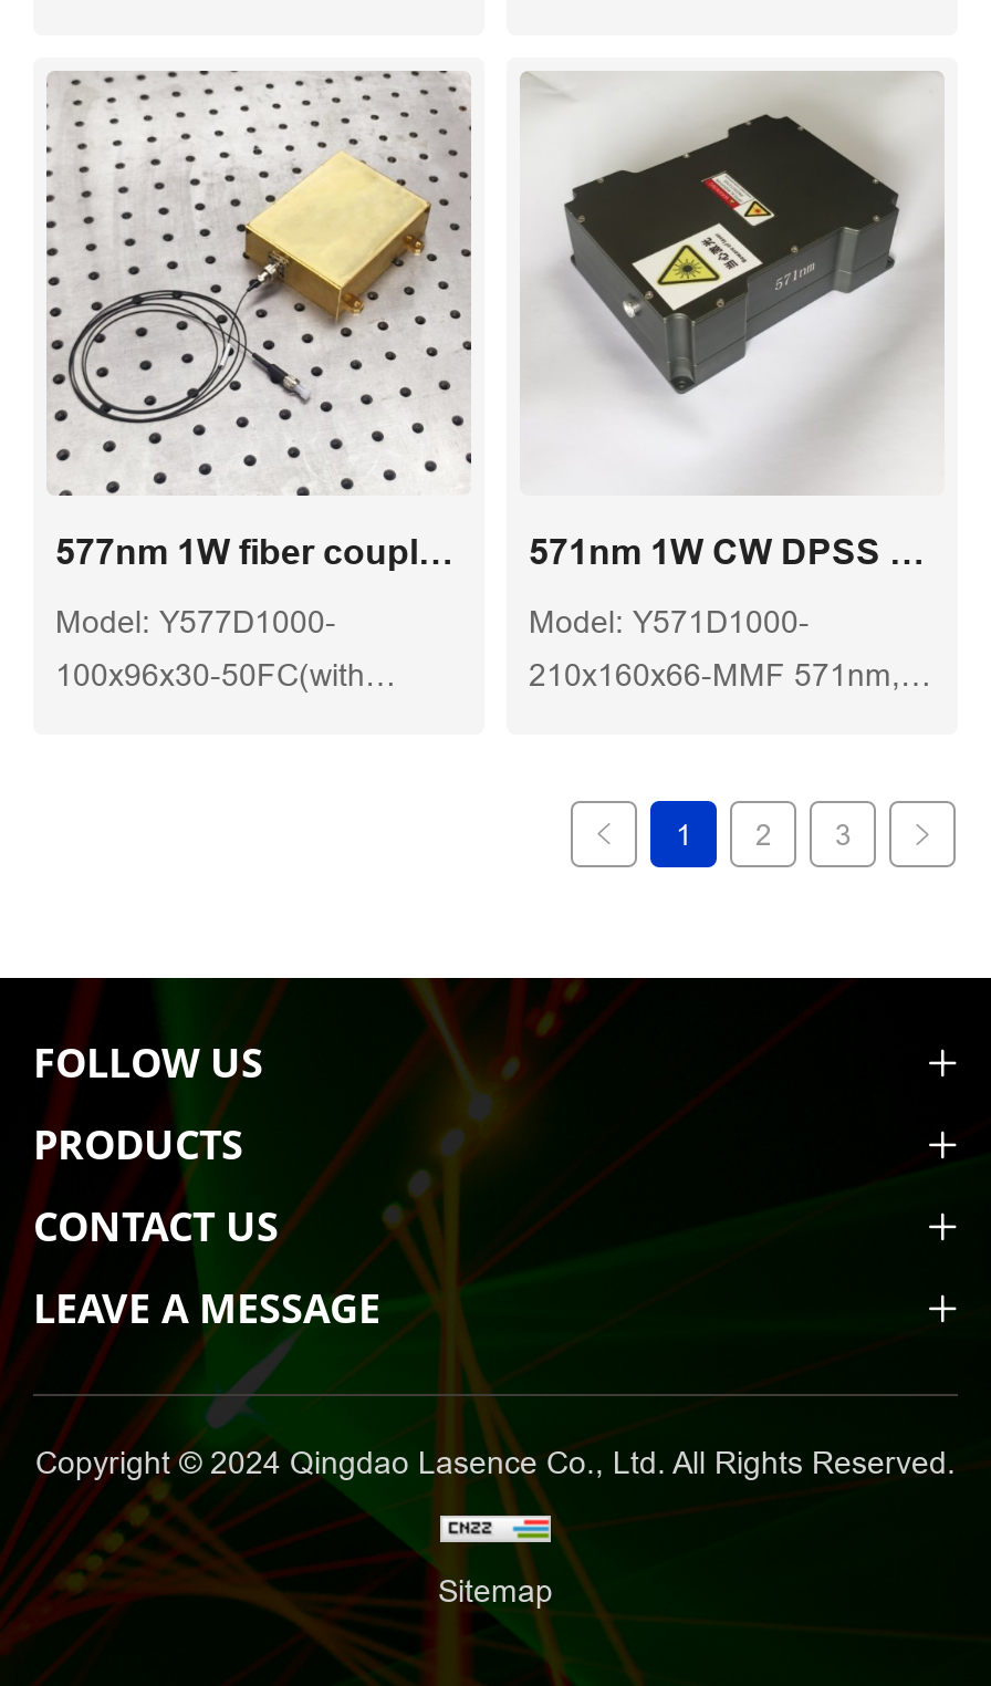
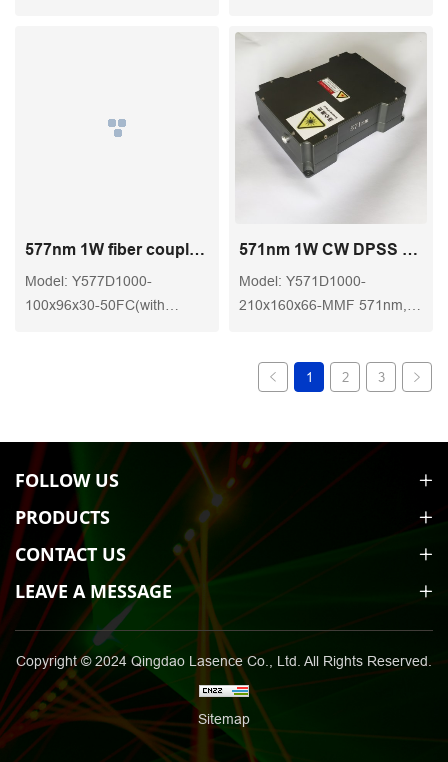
[44,69,473,498] [image] -> none

